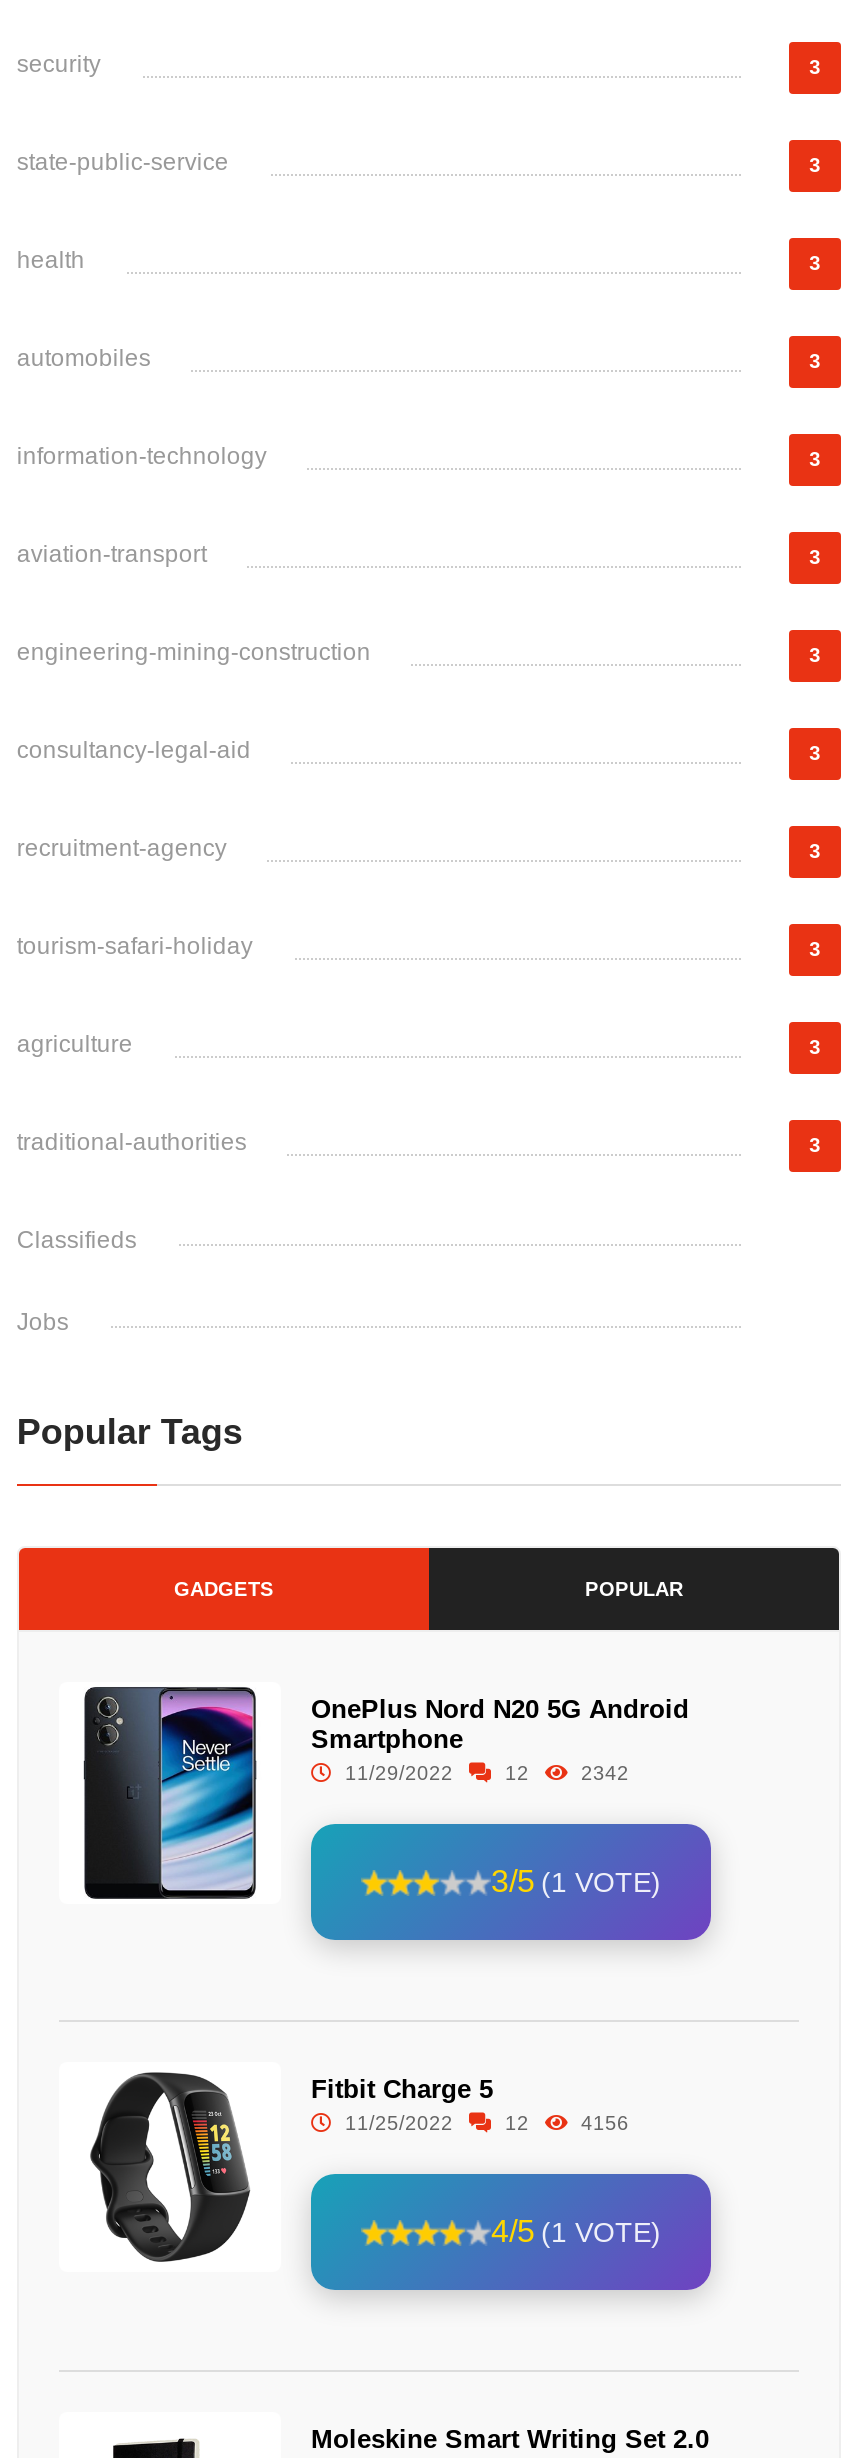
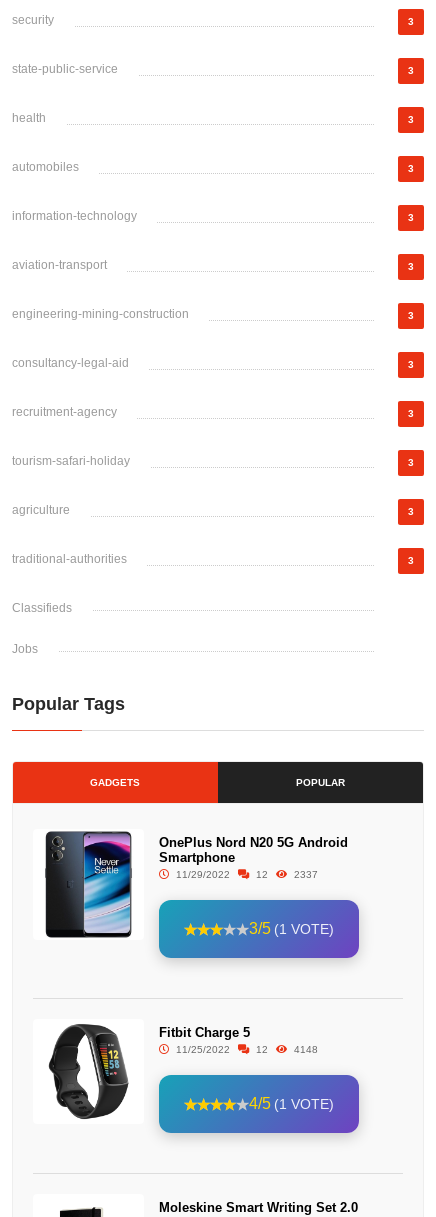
[575,1762,629,1784] 2342 -> [291,869,318,880] 2337
[575,2112,629,2134] 4156 -> [291,1044,318,1055] 4148

